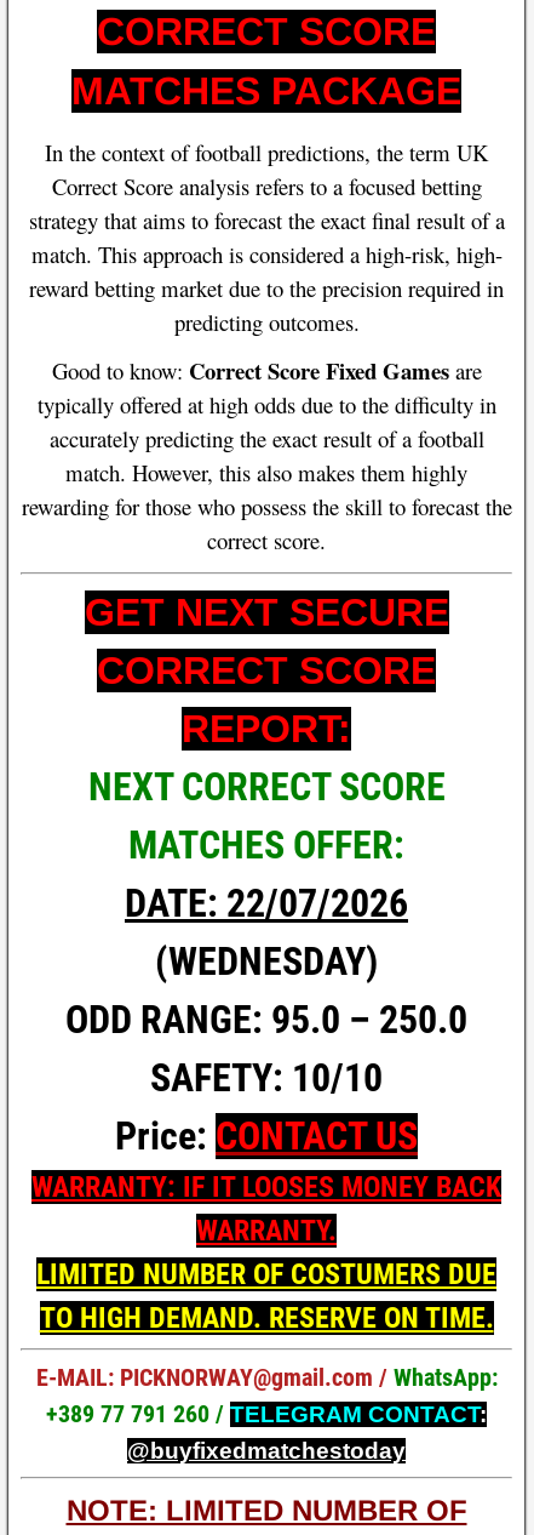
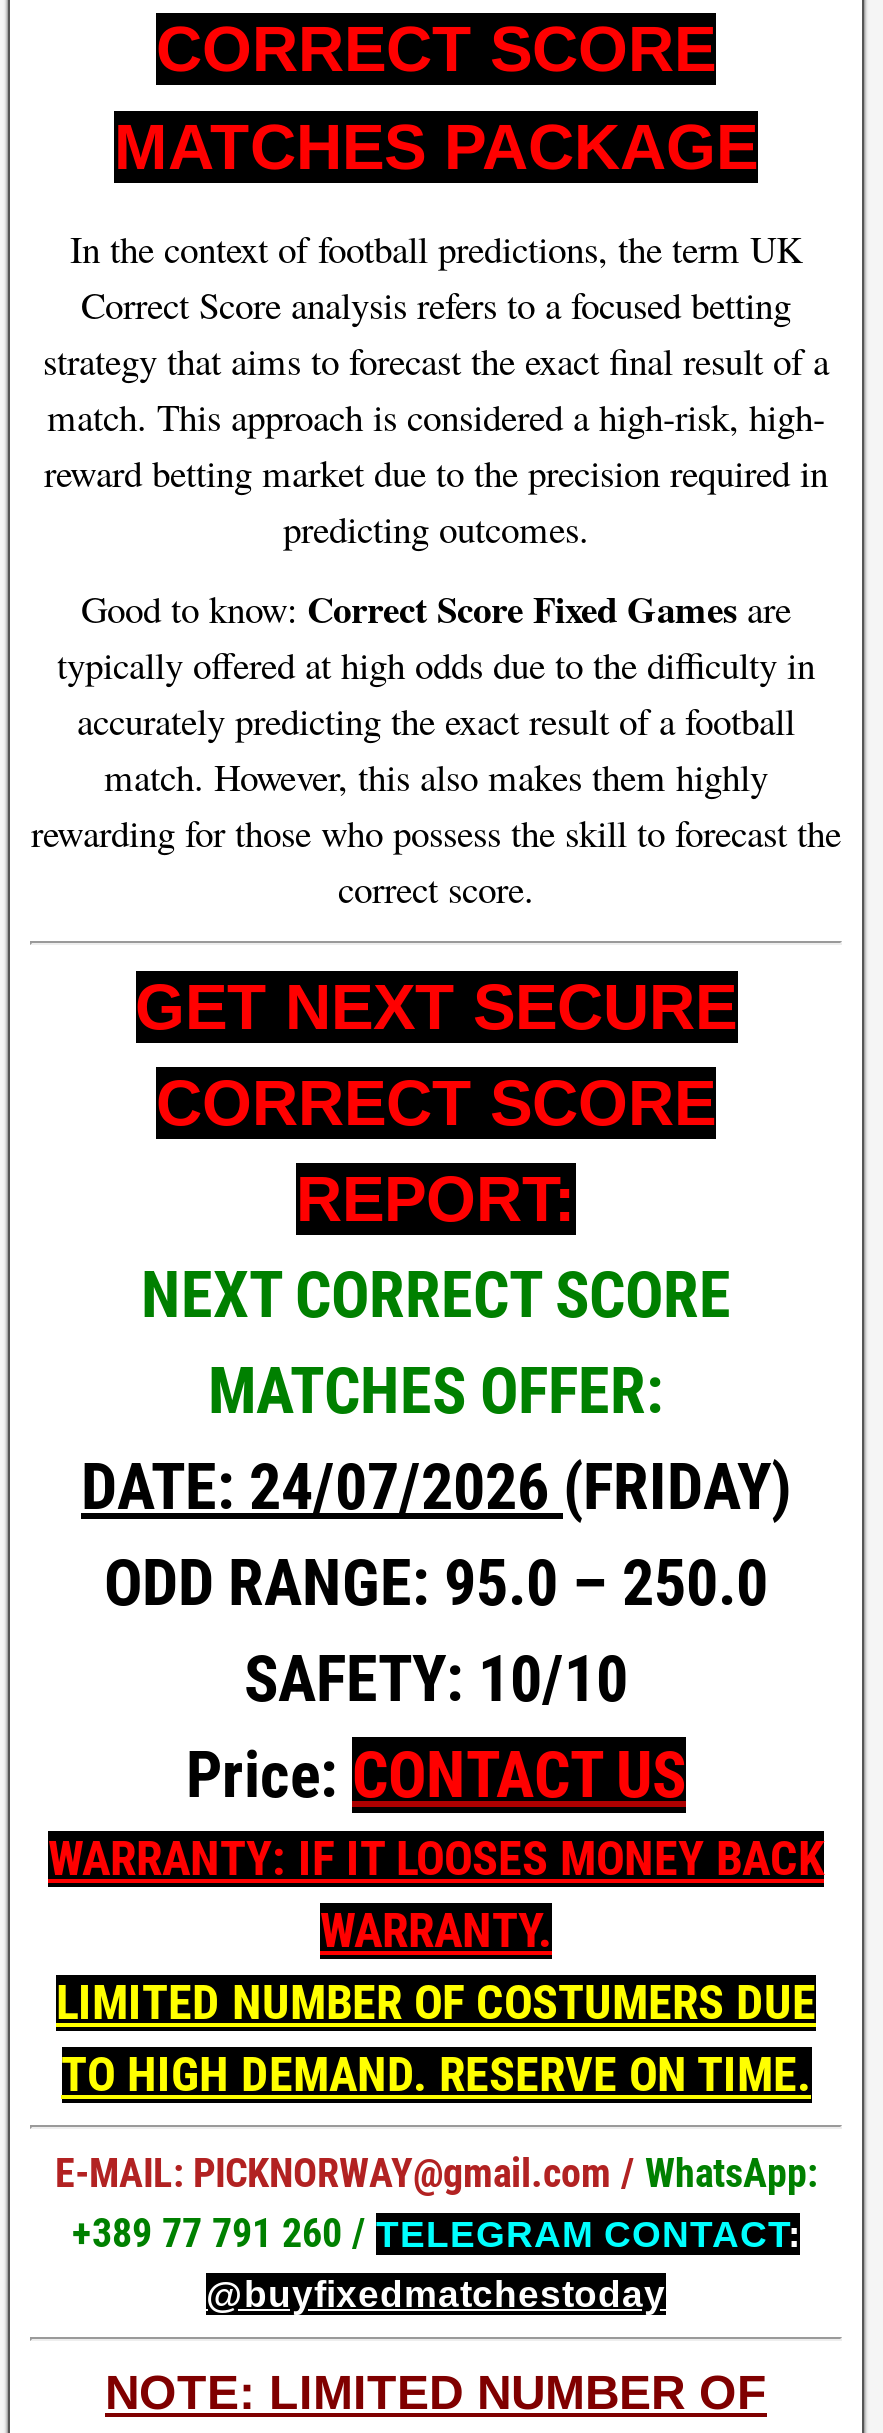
[125,881,408,985] DATE: 22/07/2026 | (WEDNESDAY) -> [81,1450,791,1526] DATE: 24/07/2026 (FRIDAY)

